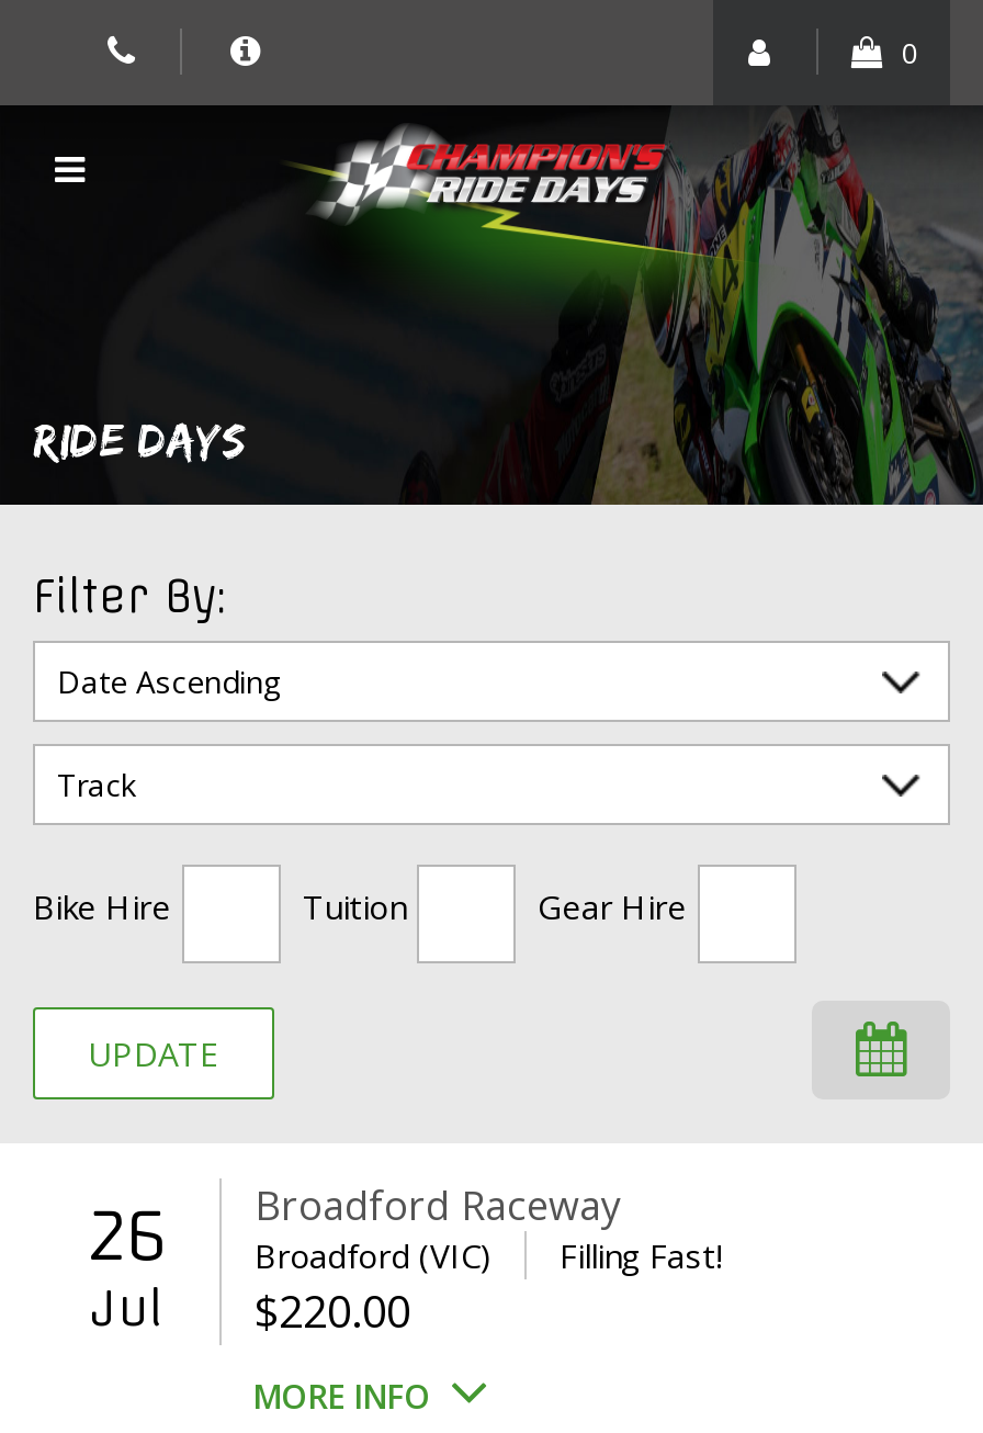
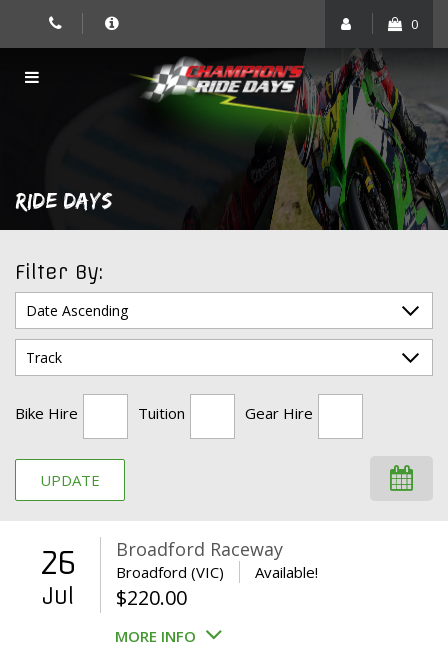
[560,1233,722,1277] Filling Fast! -> [255,562,318,582] Available!

